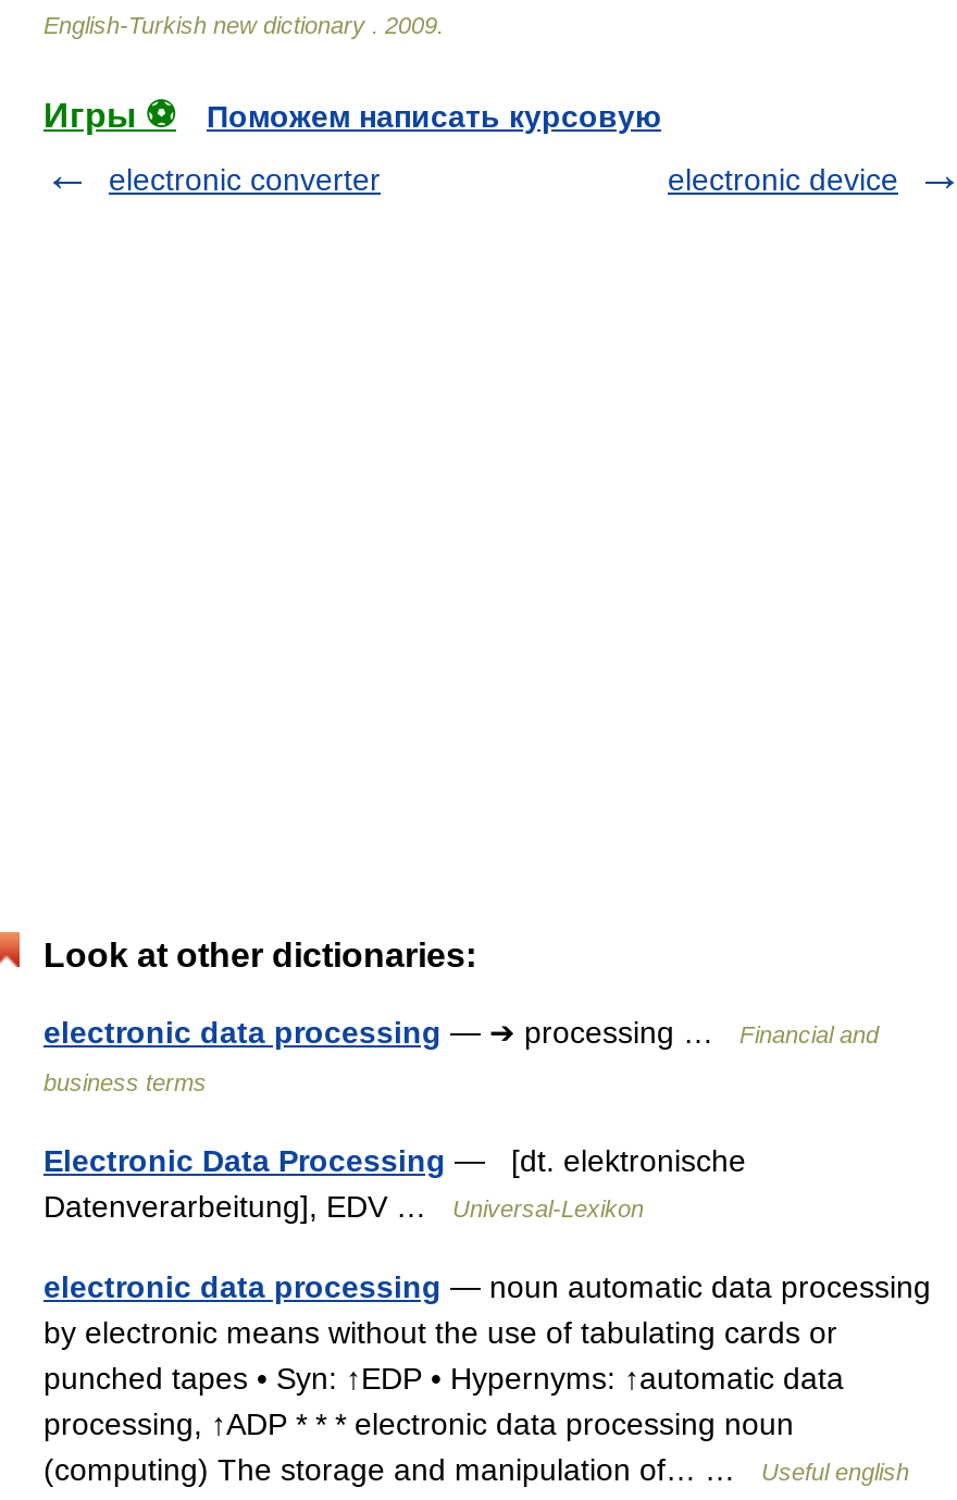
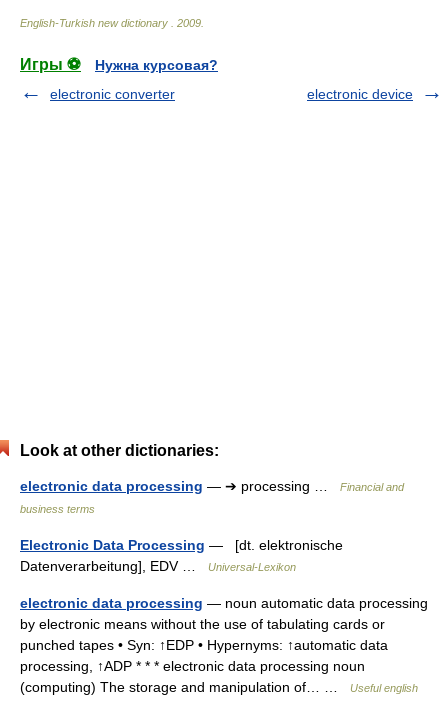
[207,99,661,134] Поможем написать курсовую -> [95,57,218,73] Нужна курсовая?

